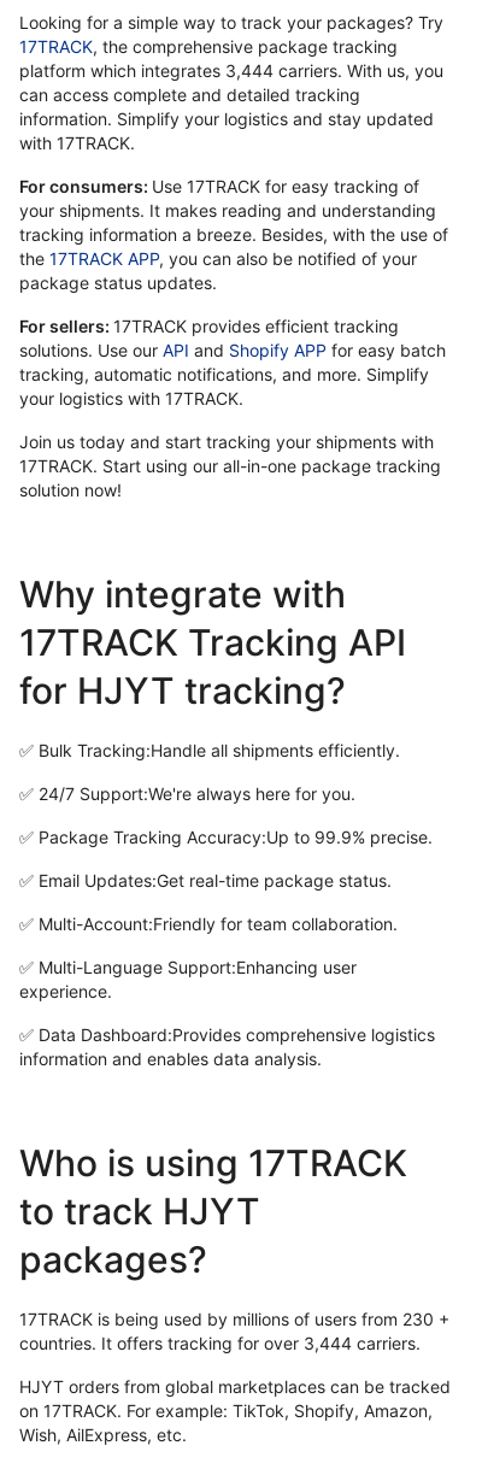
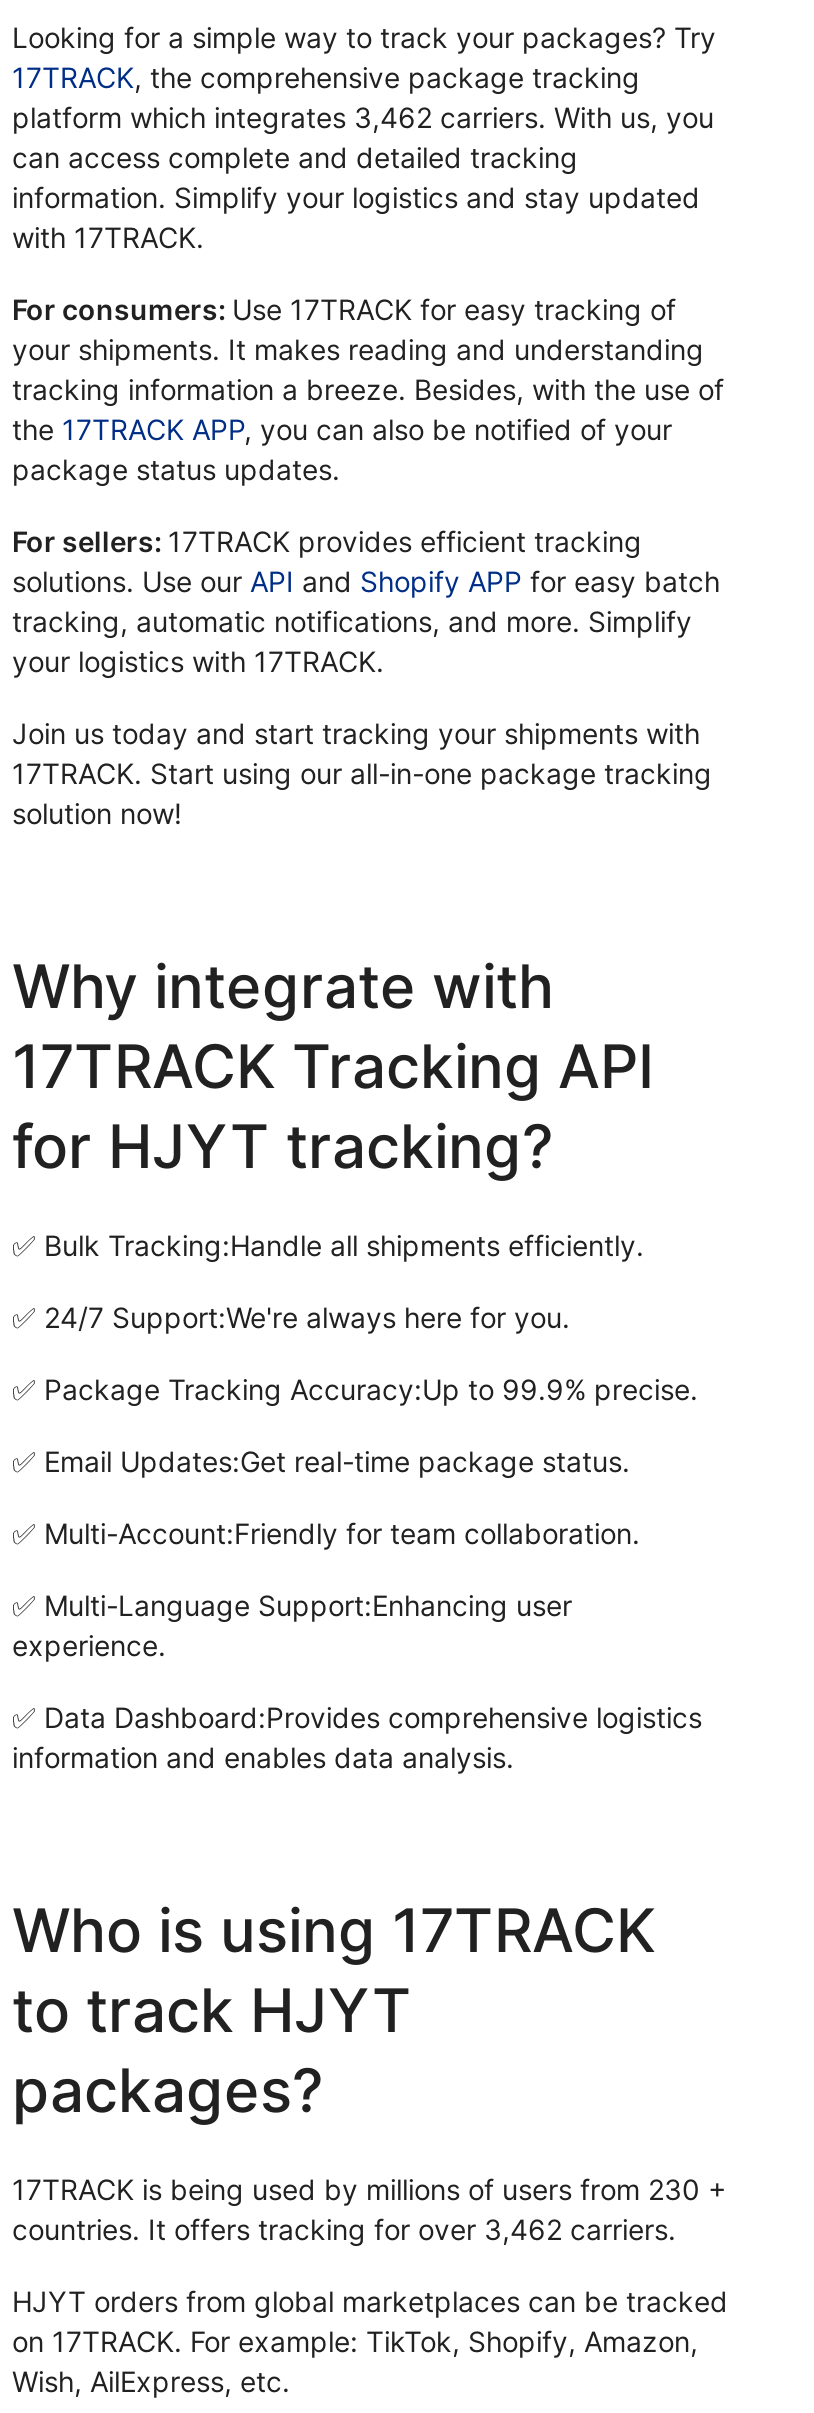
[19,61,443,81] platform which integrates 3,444 carriers. With us, you -> [12,101,714,135] platform which integrates 3,462 carriers. With us, you
[19,1333,421,1354] countries. It offers tracking for over 3,444 carriers. -> [12,2213,676,2247] countries. It offers tracking for over 3,462 carriers.

